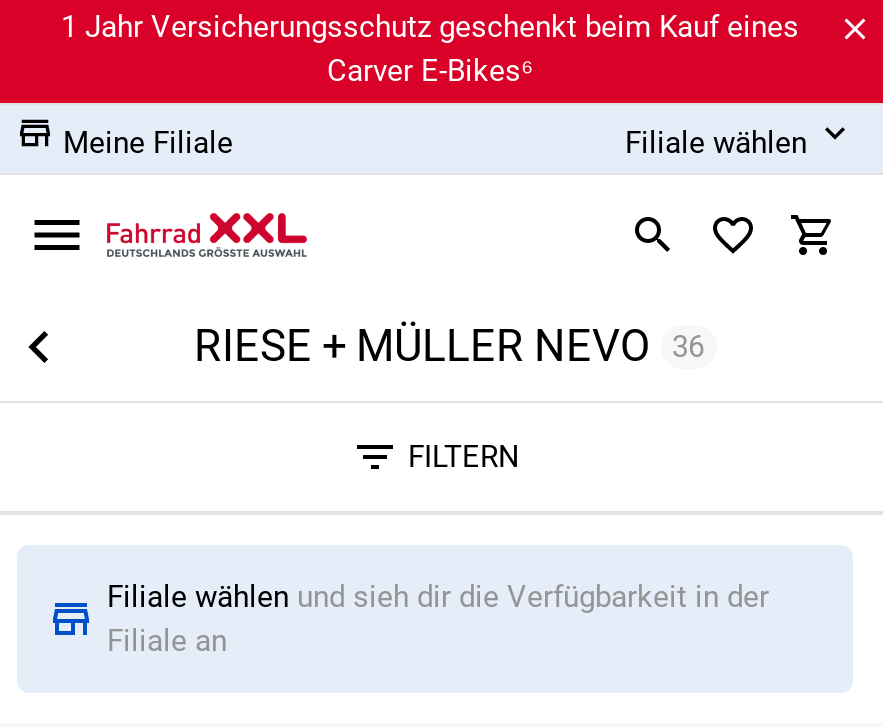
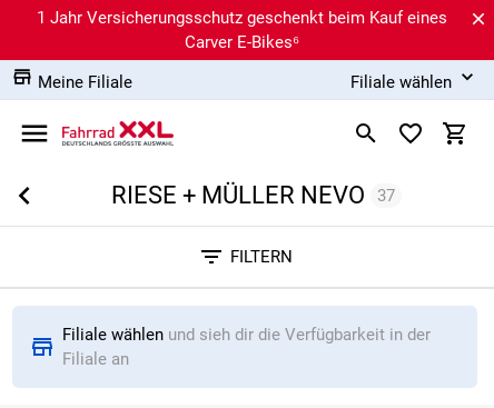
[194,321,704,371] RIESE + MÜLLER NEVO 36 -> [111,181,394,209] RIESE + MÜLLER NEVO 37

